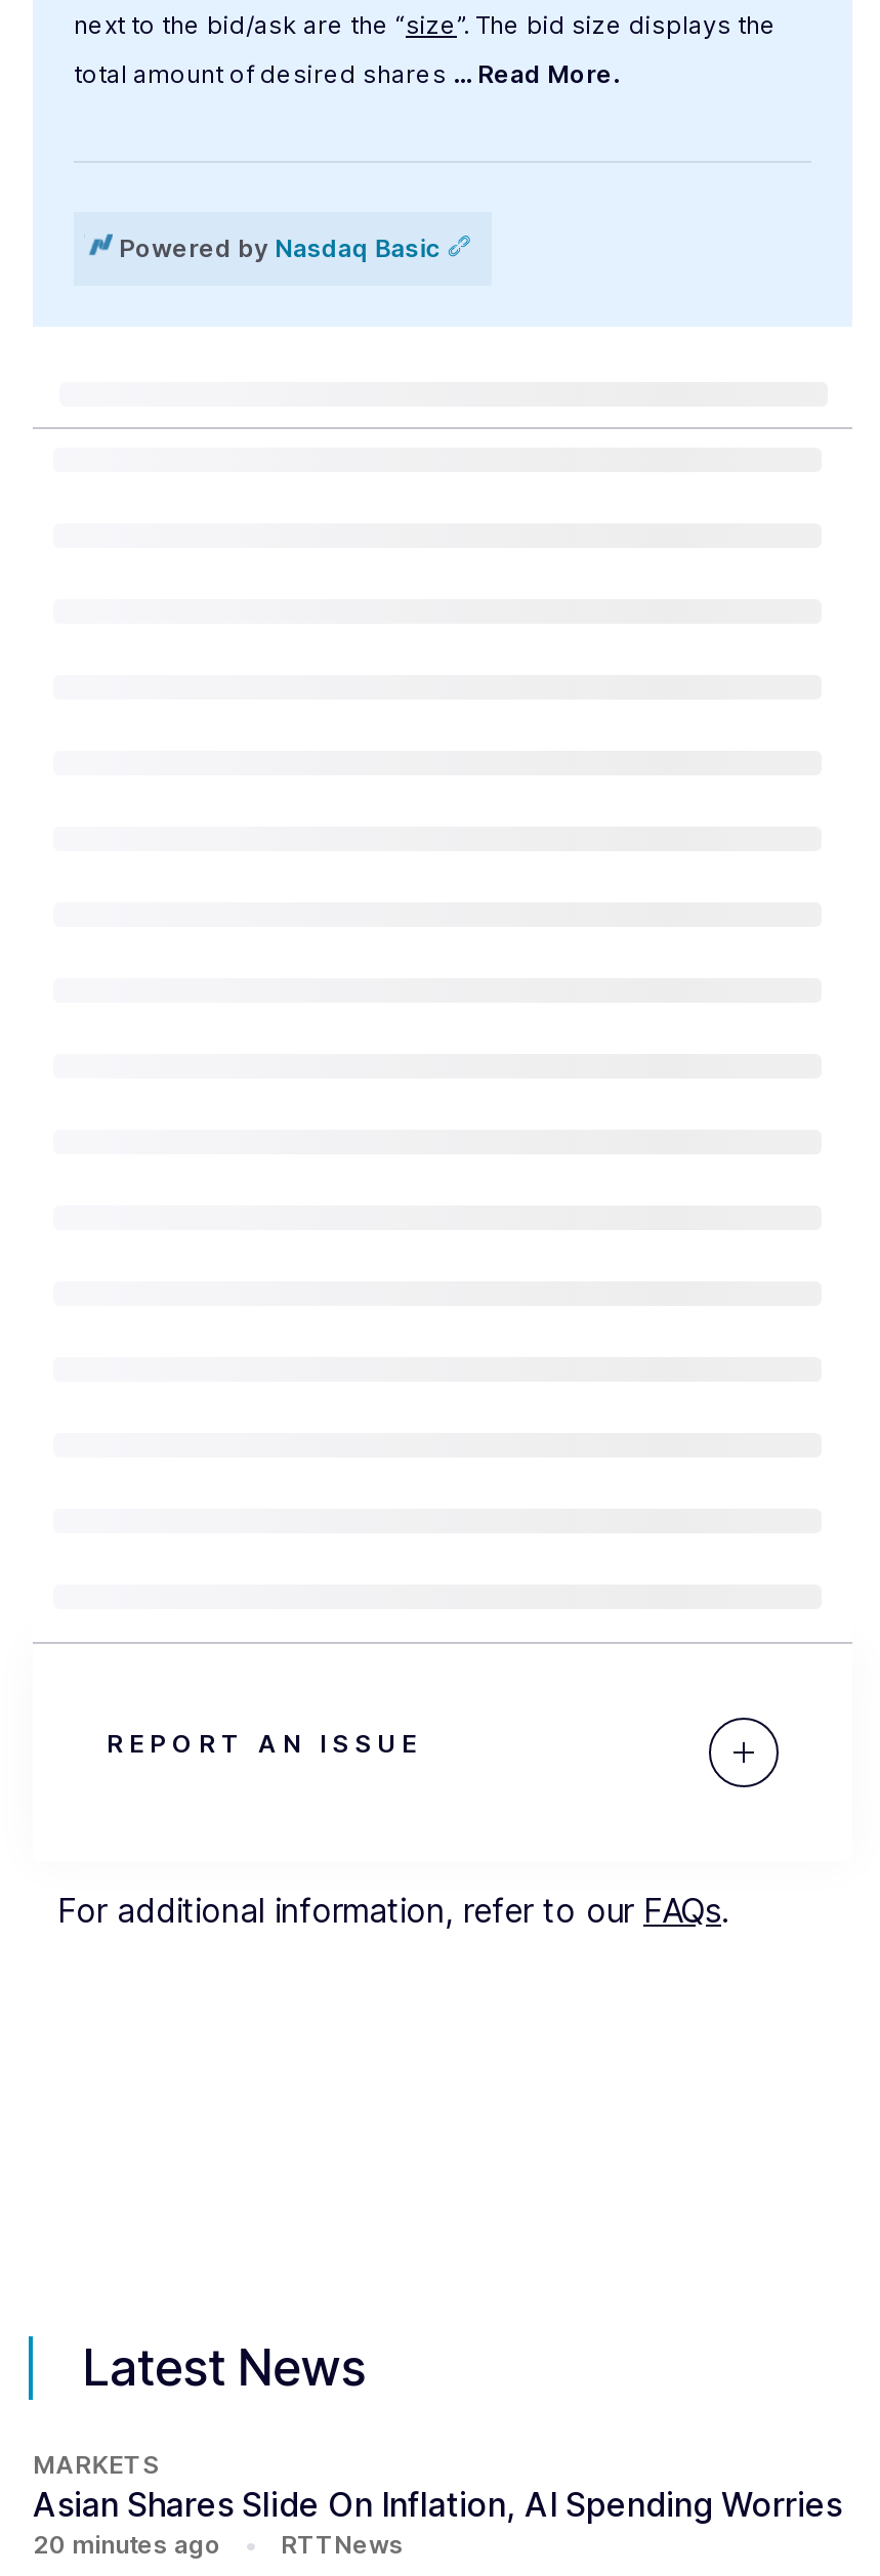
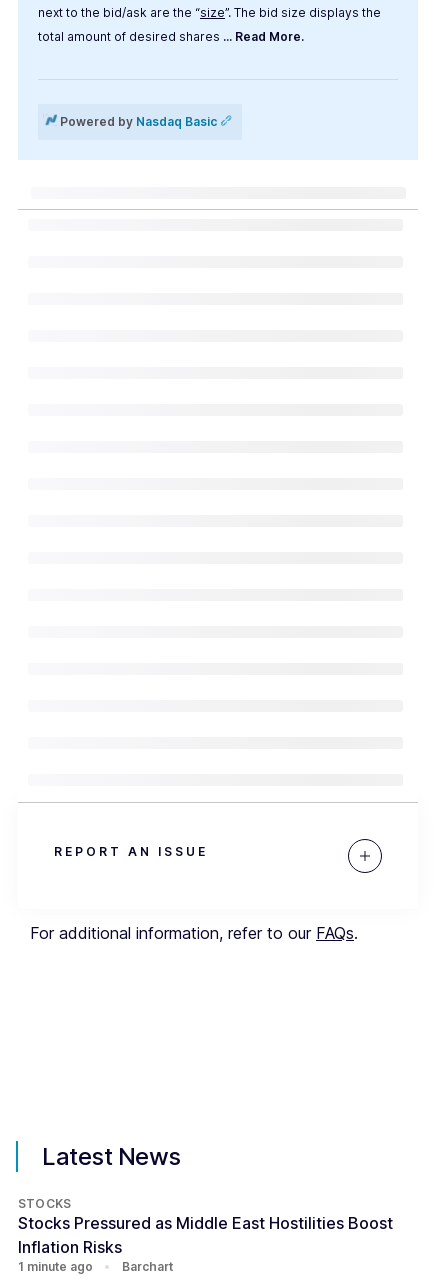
[33,2449,842,2560] MARKETS | Asian Shares Slide On Inflation, AI Spending Worries | 20 minutes ago -> [18,1196,393,1274] STOCKS | Stocks Pressured as Middle East Hostilities Boost | Inflation Risks | 1 minute ago
[281,2529,404,2560] RTTNews -> [122,1259,173,1274] Barchart

